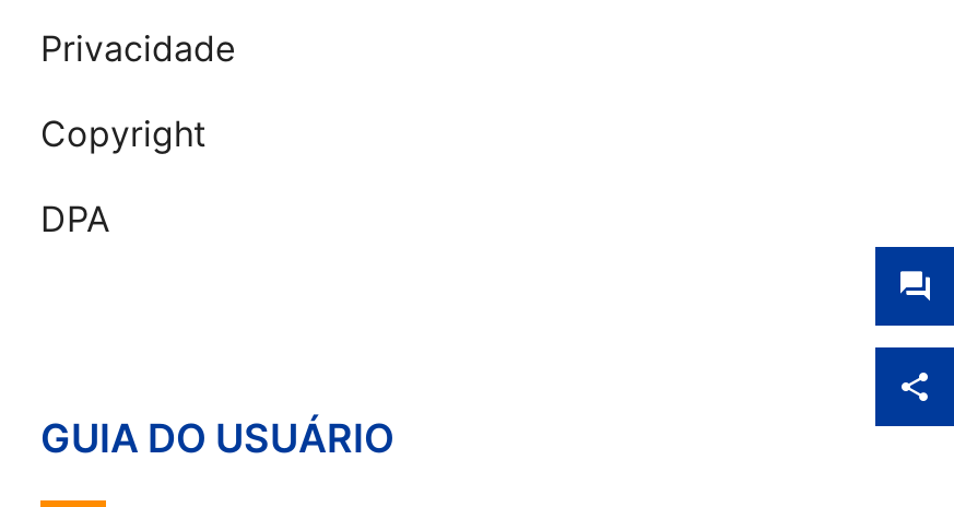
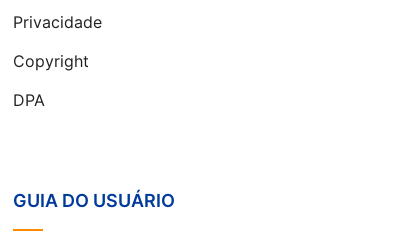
[873,245,947,328] [image] -> none
[873,345,947,428] [image] -> none

